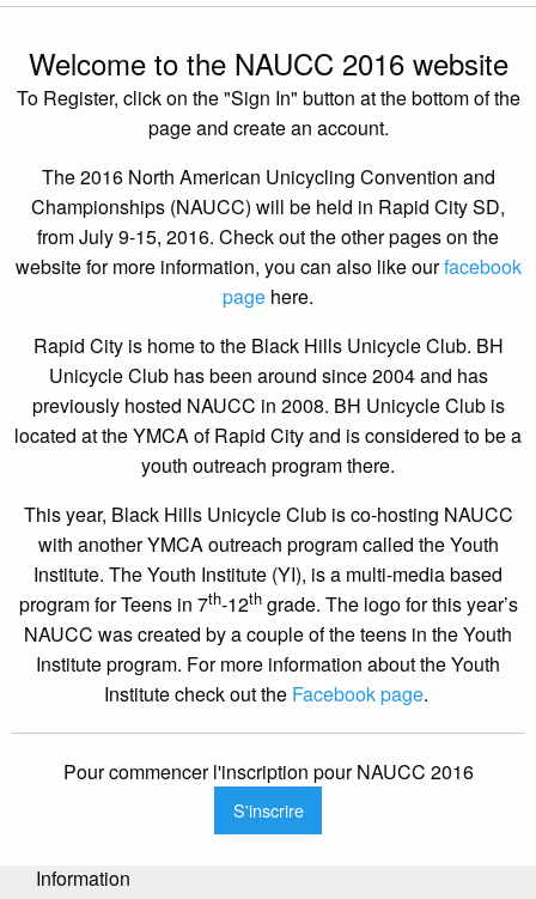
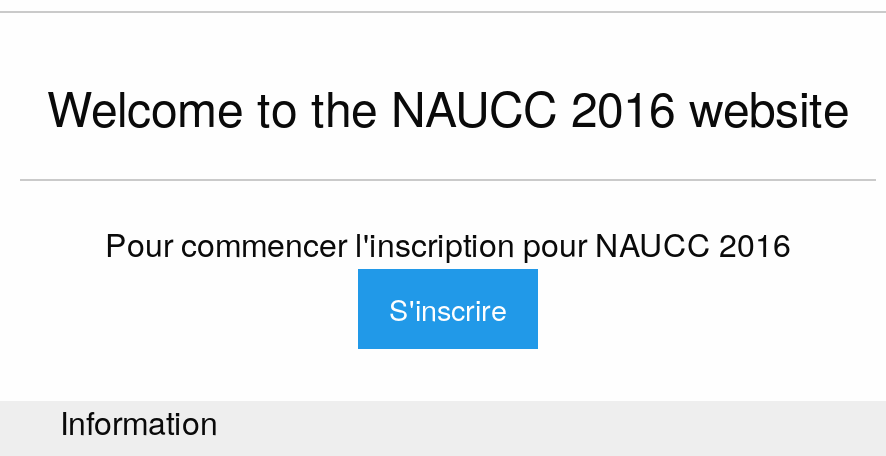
[14,83,522,707] To Register, click on the "Sign In" button at the bottom of the | page and create an account. | The 2016 North American Unicycling Convention and | Championships (NAUCC) will be held in Rapid City SD, | from July 9-15, 2016. Check out the other pages on the | website for more information, you can also like our facebook | page here. | Rapid City is home to the Black Hills Unicycle Club. BH | Unicycle Club has been around since 2004 and has | previously hosted NAUCC in 2008. BH Unicycle Club is | located at the YMCA of Rapid City and is considered to be a | youth outreach program there. | This year, Black Hills Unicycle Club is co-hosting NAUCC | with another YMCA outreach program called the Youth | Institute. The Youth Institute (YI), is a multi-media based | program for Teens in 7th-12th grade. The logo for this year’s | NAUCC was created by a couple of the teens in the Youth | Institute program. For more information about the Youth | Institute check out the Facebook page. -> none

